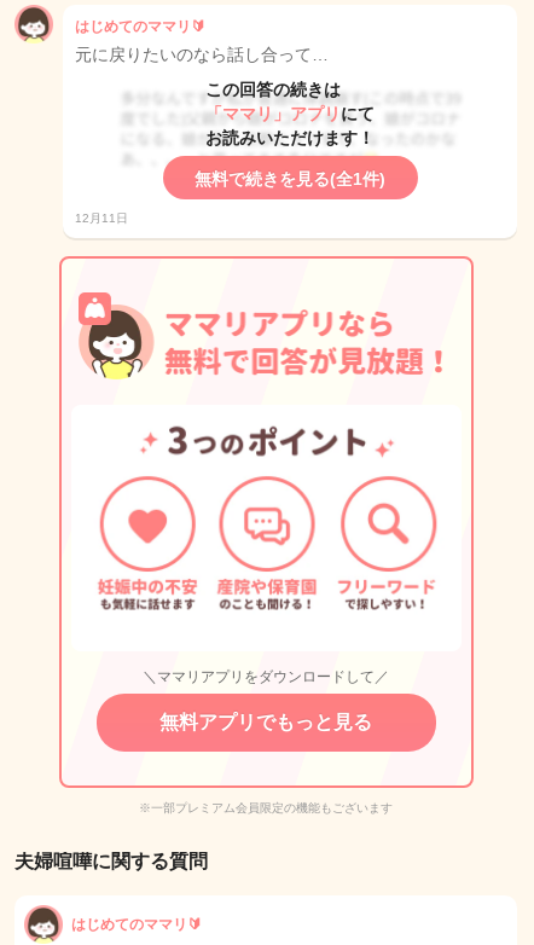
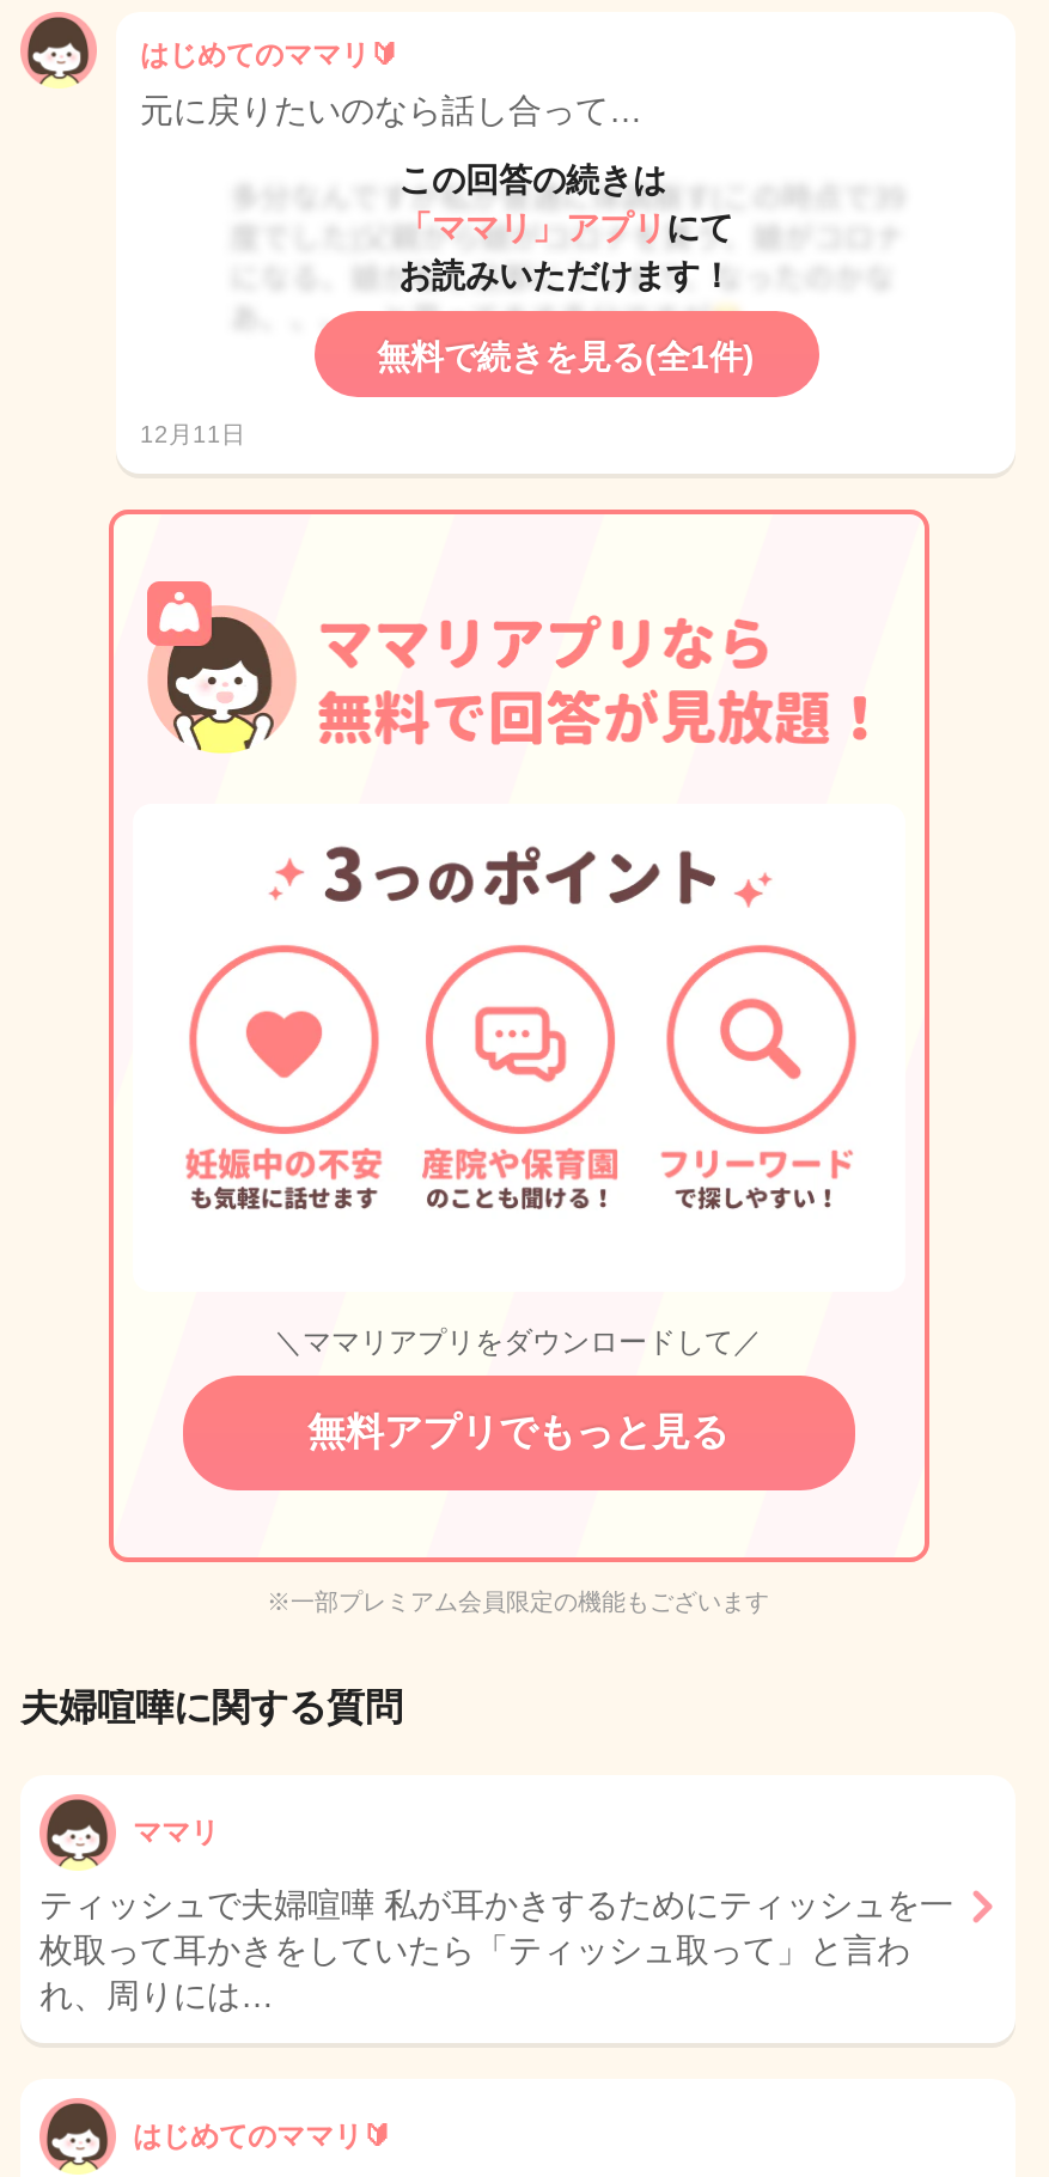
none -> [39,1816,953,2015] ママリ | ティッシュで夫婦喧嘩 私が耳かきするためにティッシュを一 | 枚取って耳かきをしていたら「ティッシュ取って」と言わ | れ、周りには…

